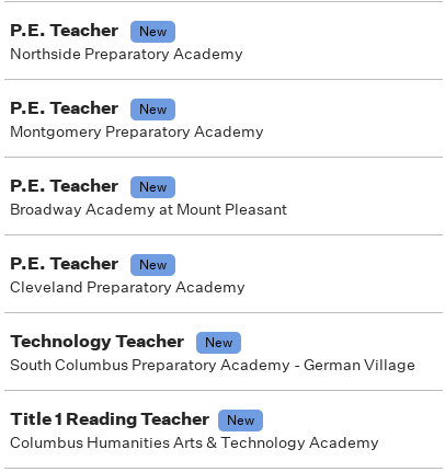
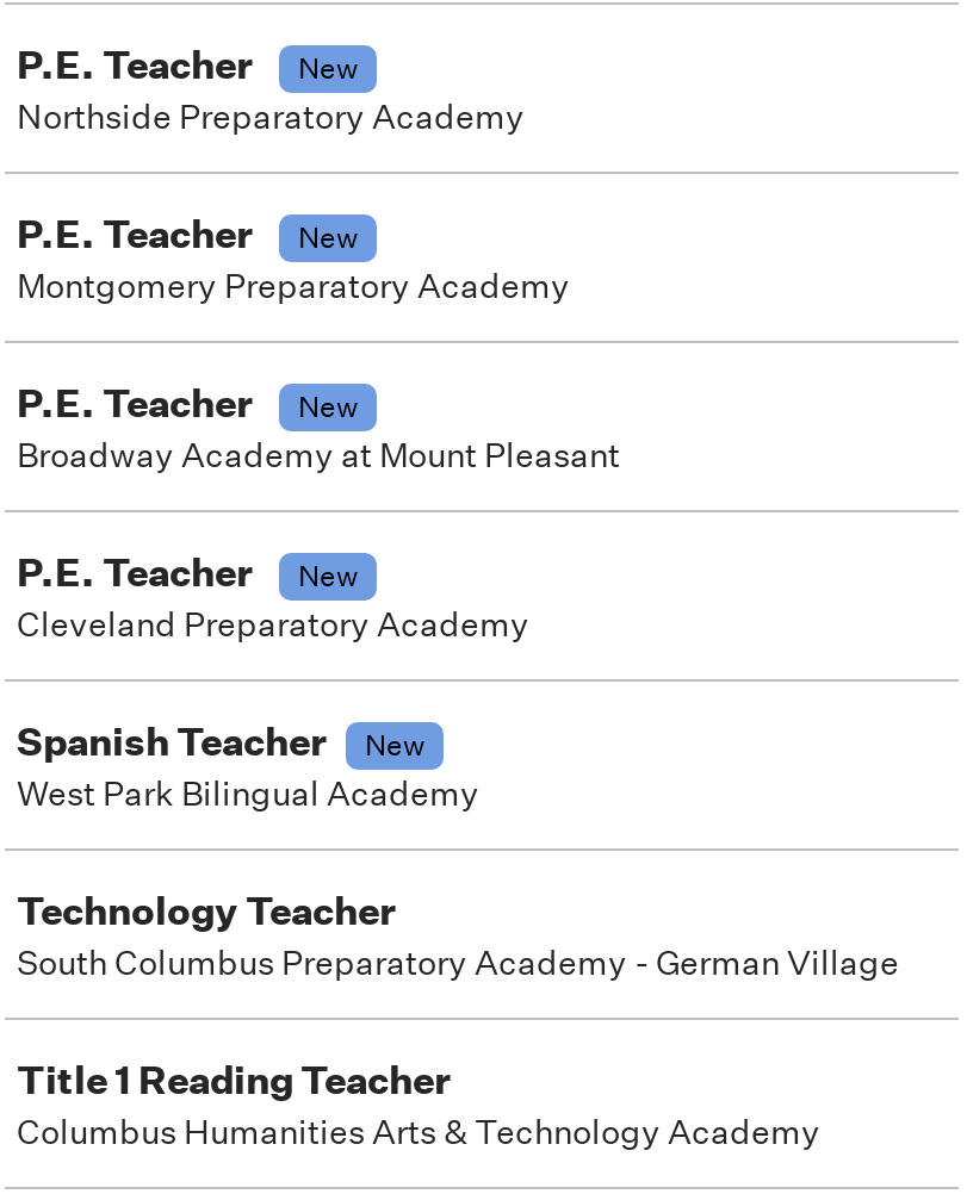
none -> [17,717,479,815] Spanish Teacher | New | West Park Bilingual Academy
[205,333,232,352] New -> none
[227,411,254,429] New -> none

